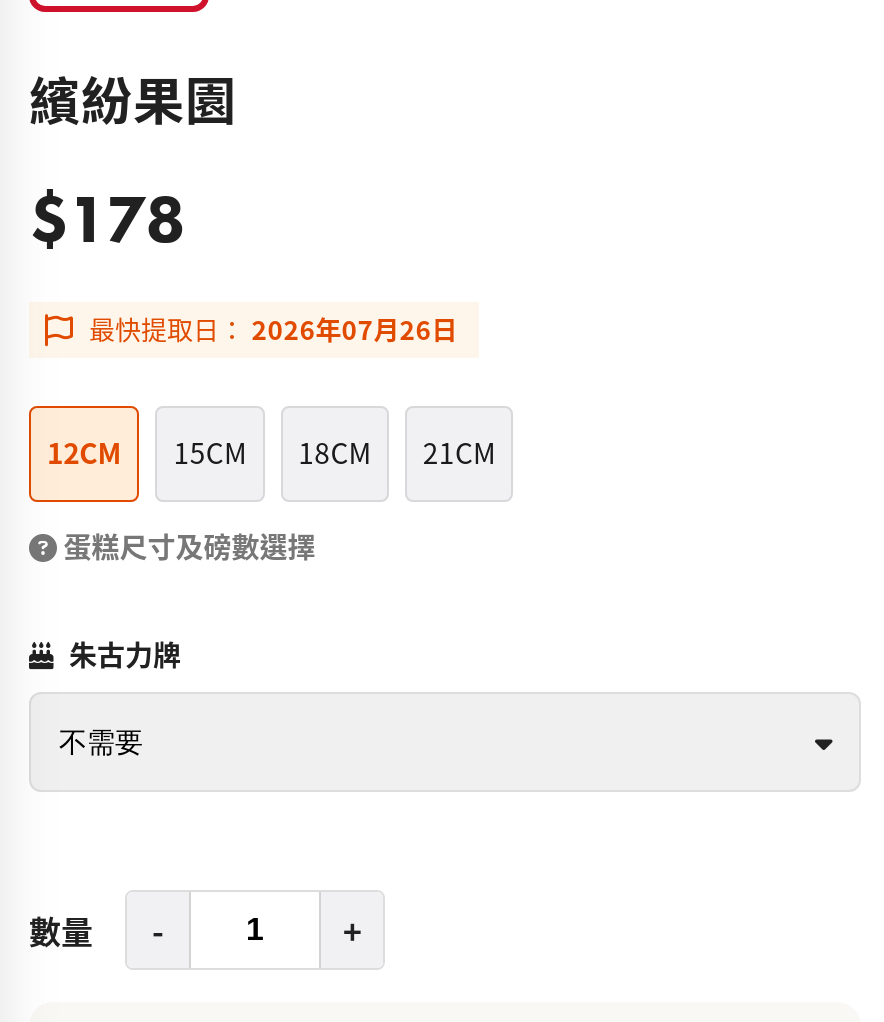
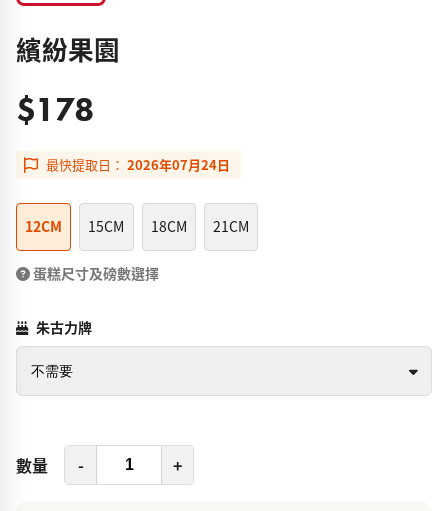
[89,310,457,349] 最快提取日： 2026年07月26日 -> [46,155,230,174] 最快提取日： 2026年07月24日

